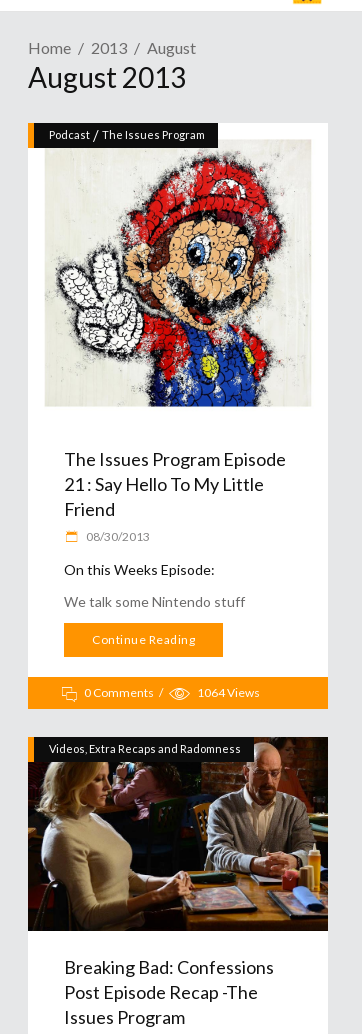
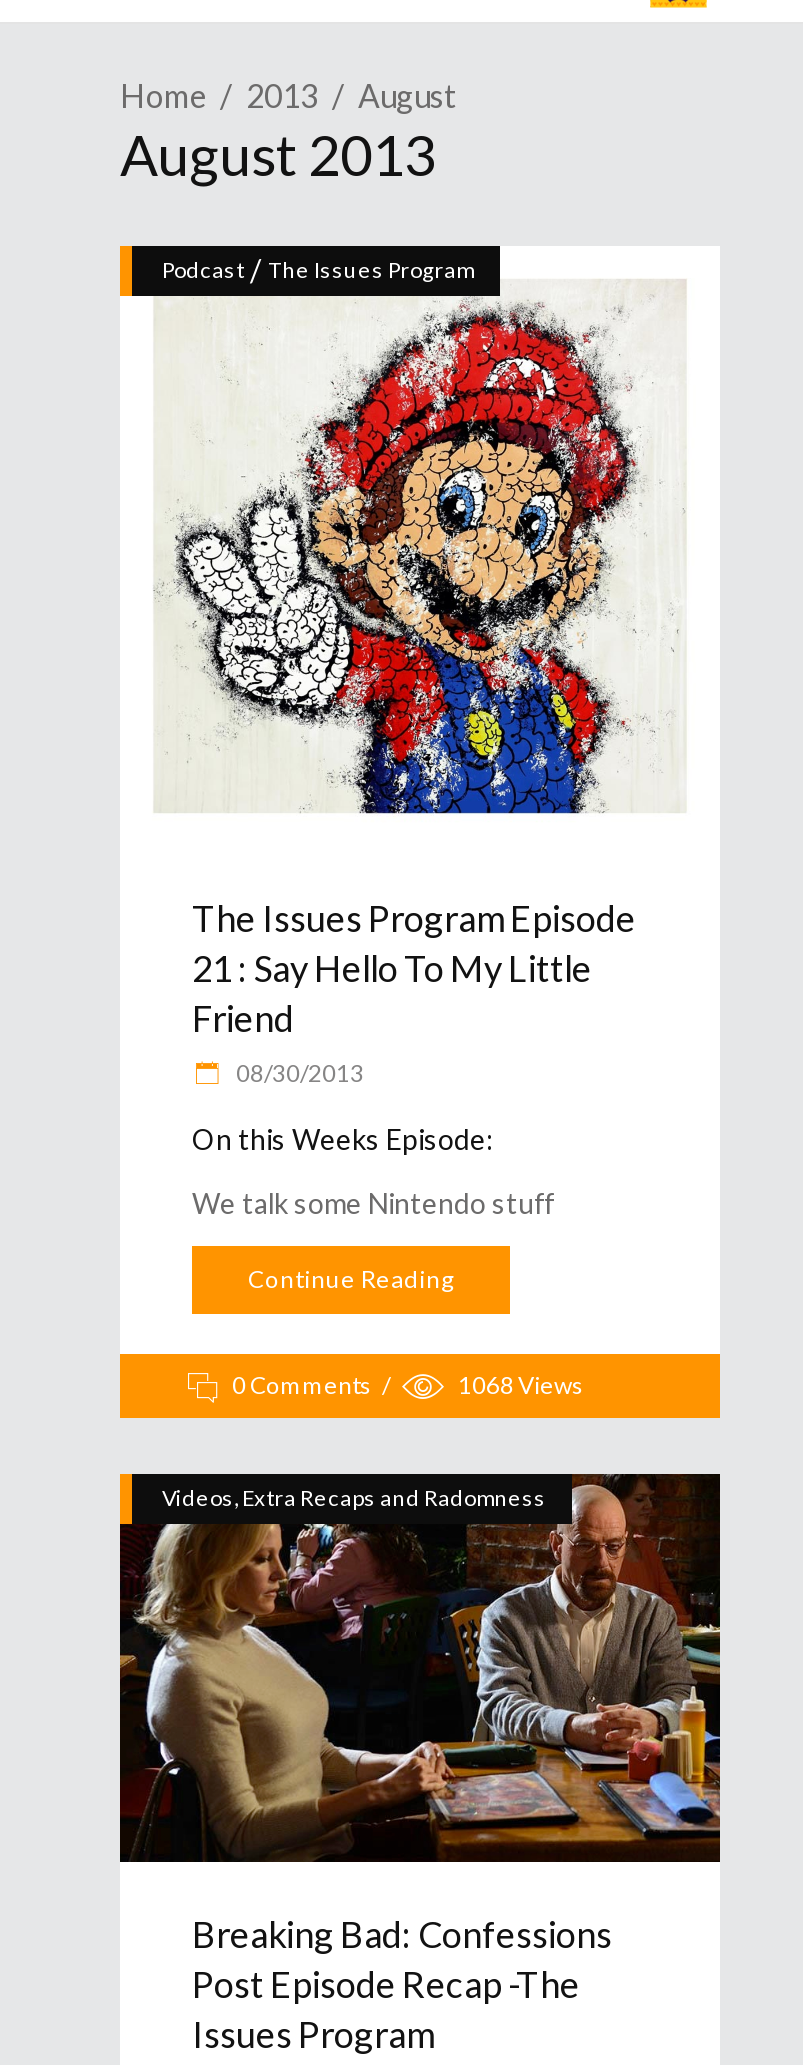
[197,685,260,700] 1064 Views -> [458,1370,584,1400] 1068 Views

